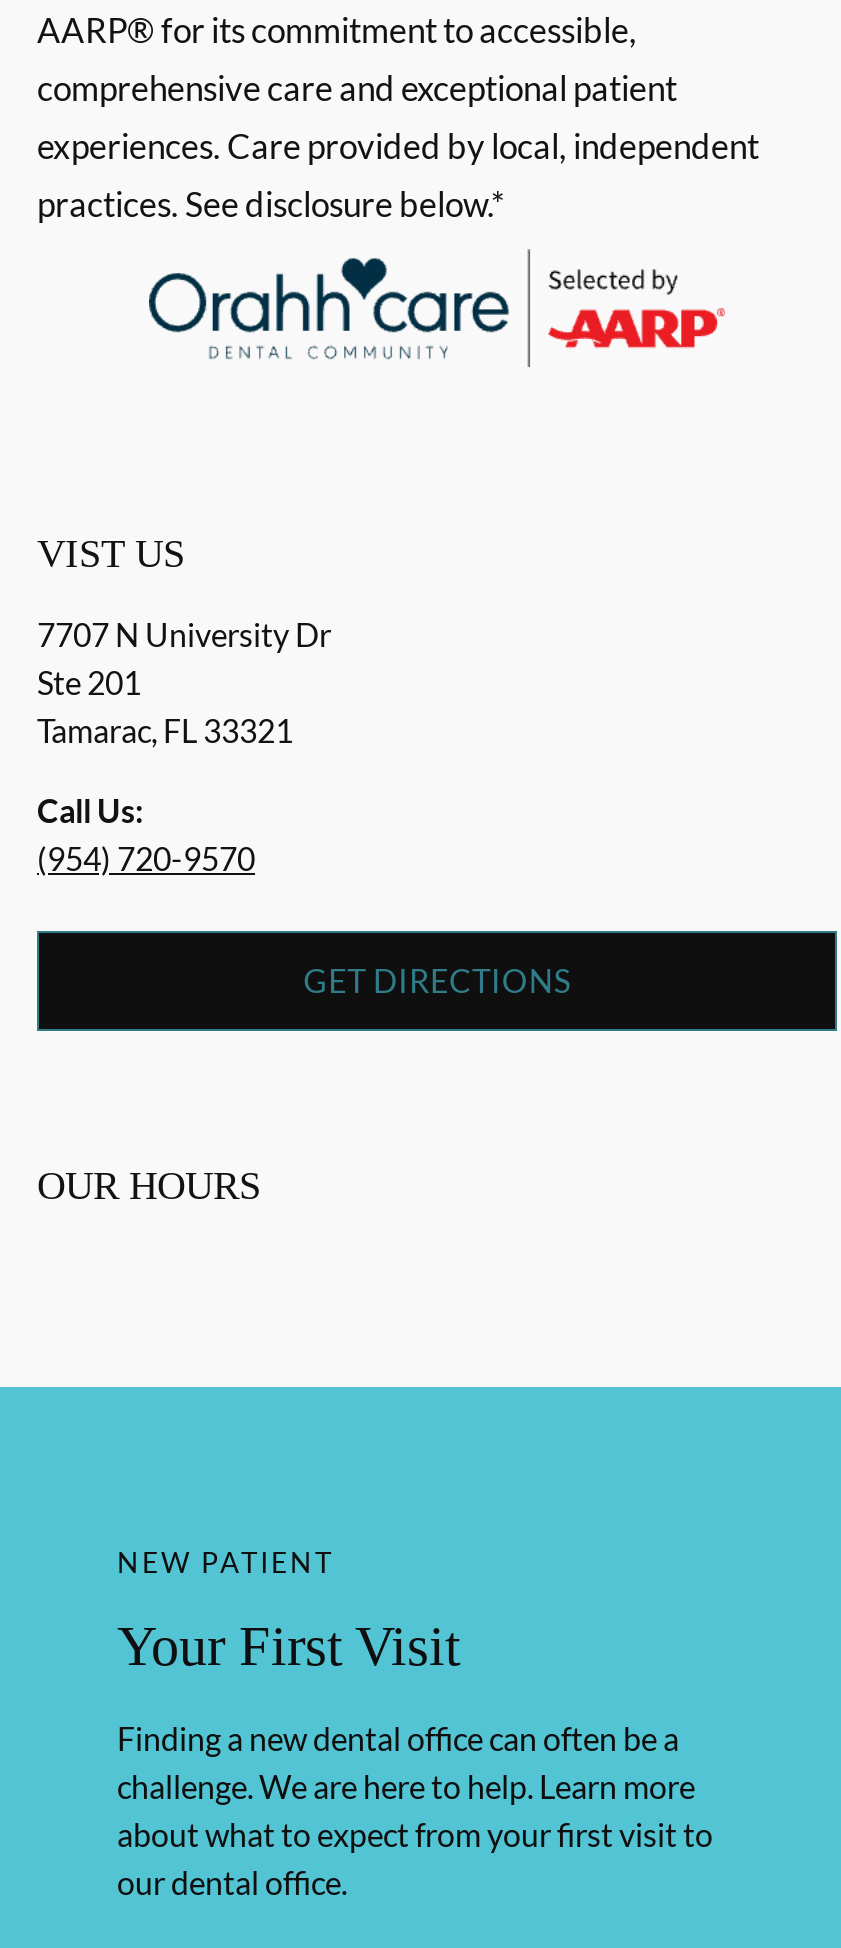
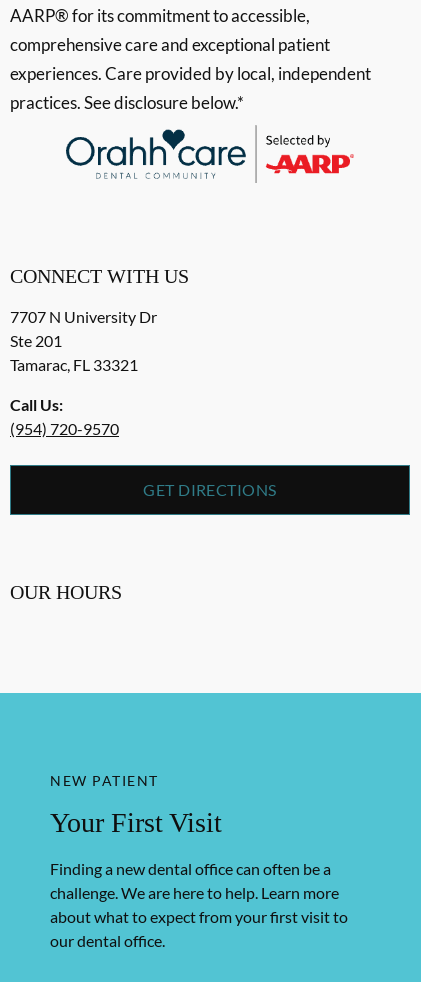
[37,531,185,575] VIST US -> [10,265,189,287] CONNECT WITH US

